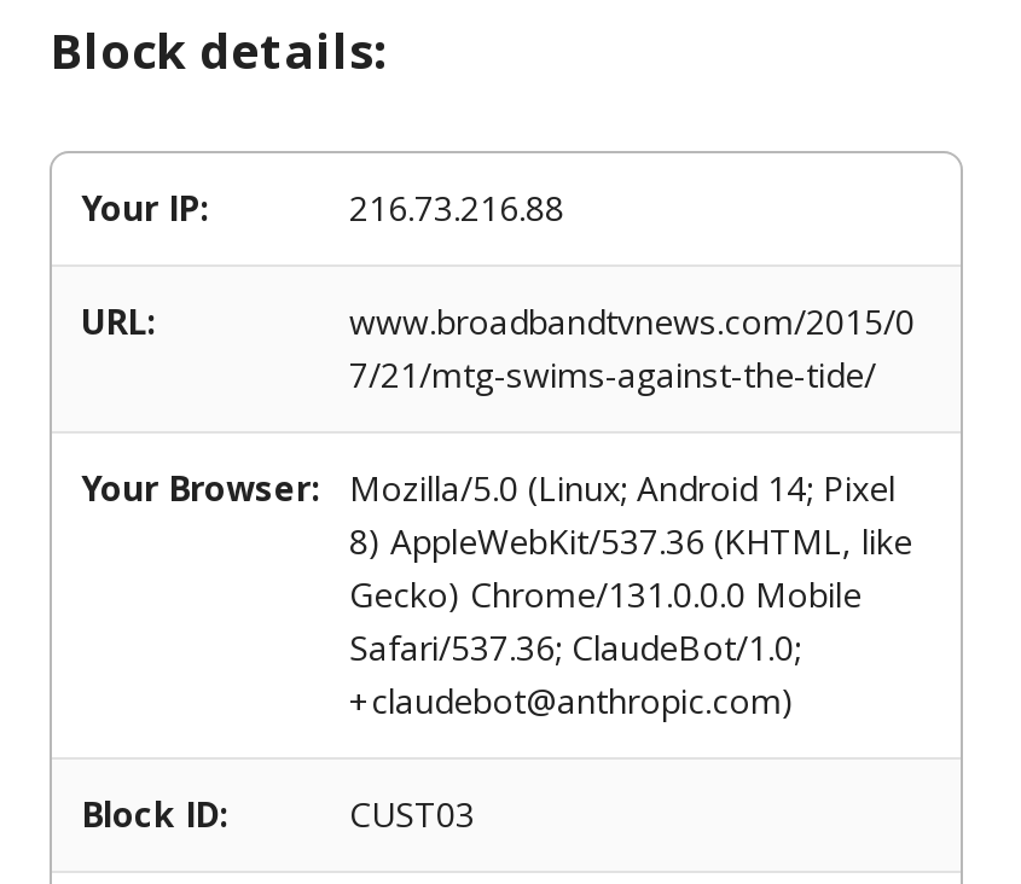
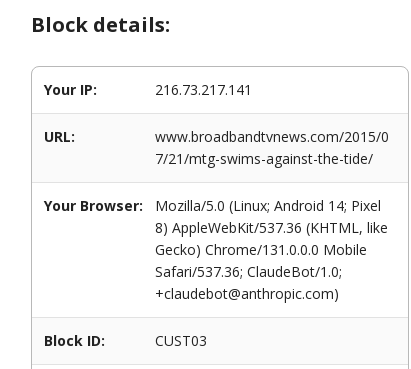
[349,185,564,231] 216.73.216.88 -> [155,80,252,99] 216.73.217.141

